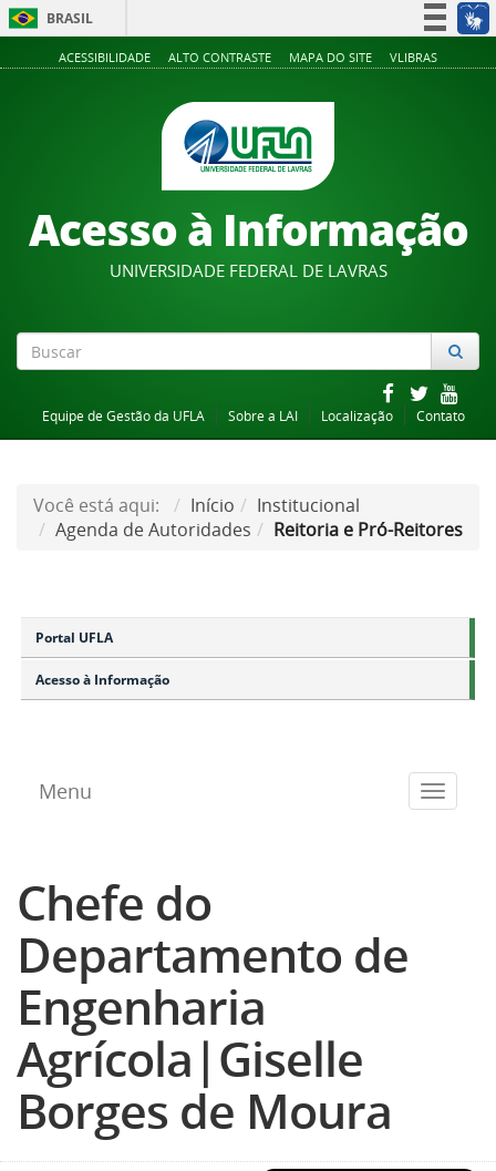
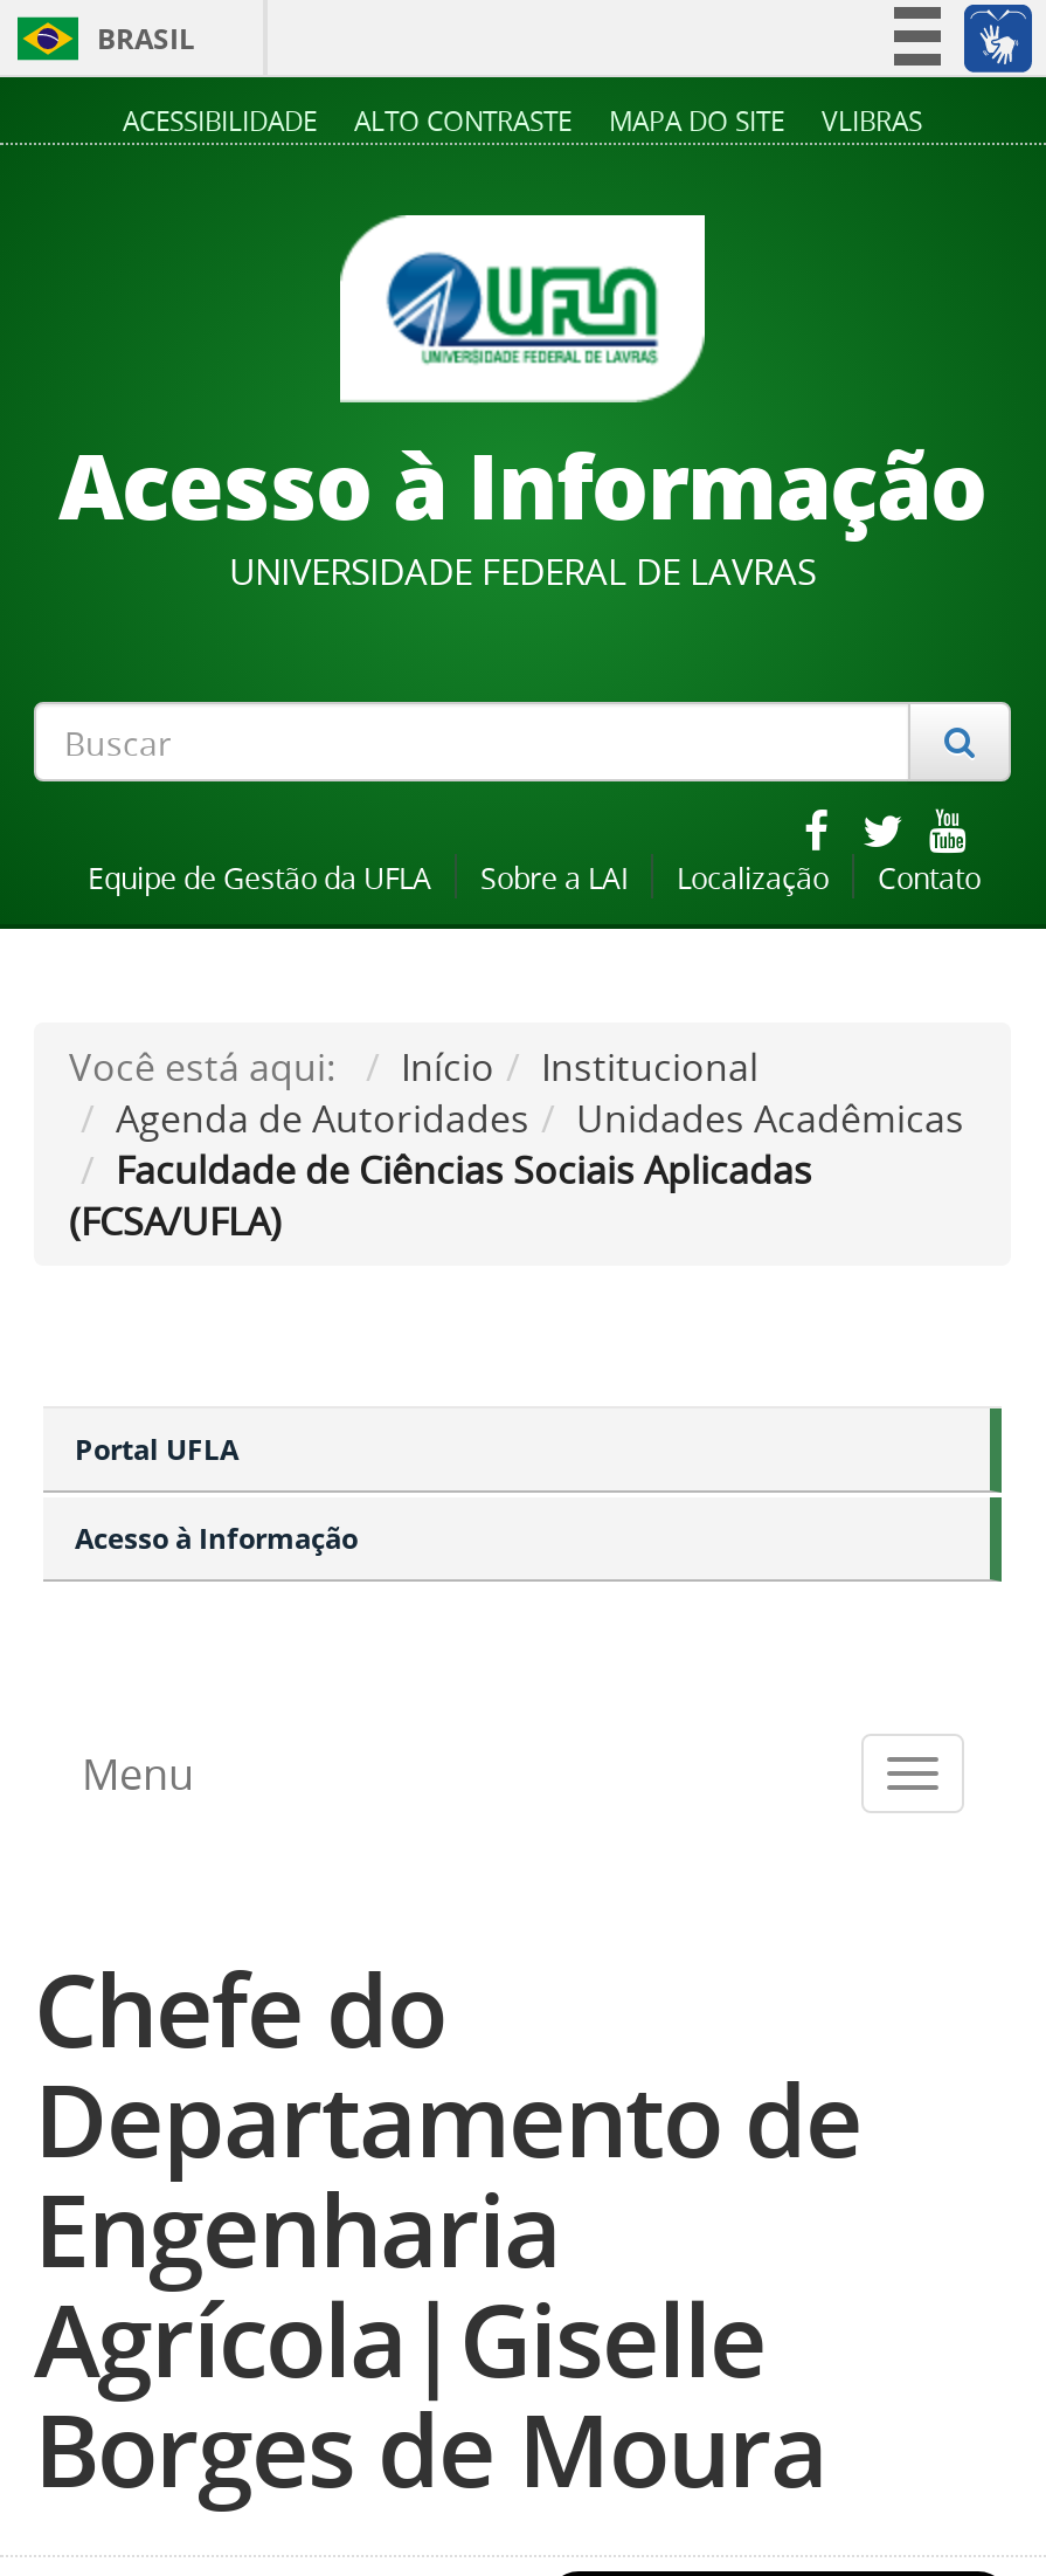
[273,517,463,542] Reitoria e Pró-Reitores -> [69,1093,964,1247] Unidades Acadêmicas | Faculdade de Ciências Sociais Aplicadas | (FCSA/UFLA)

